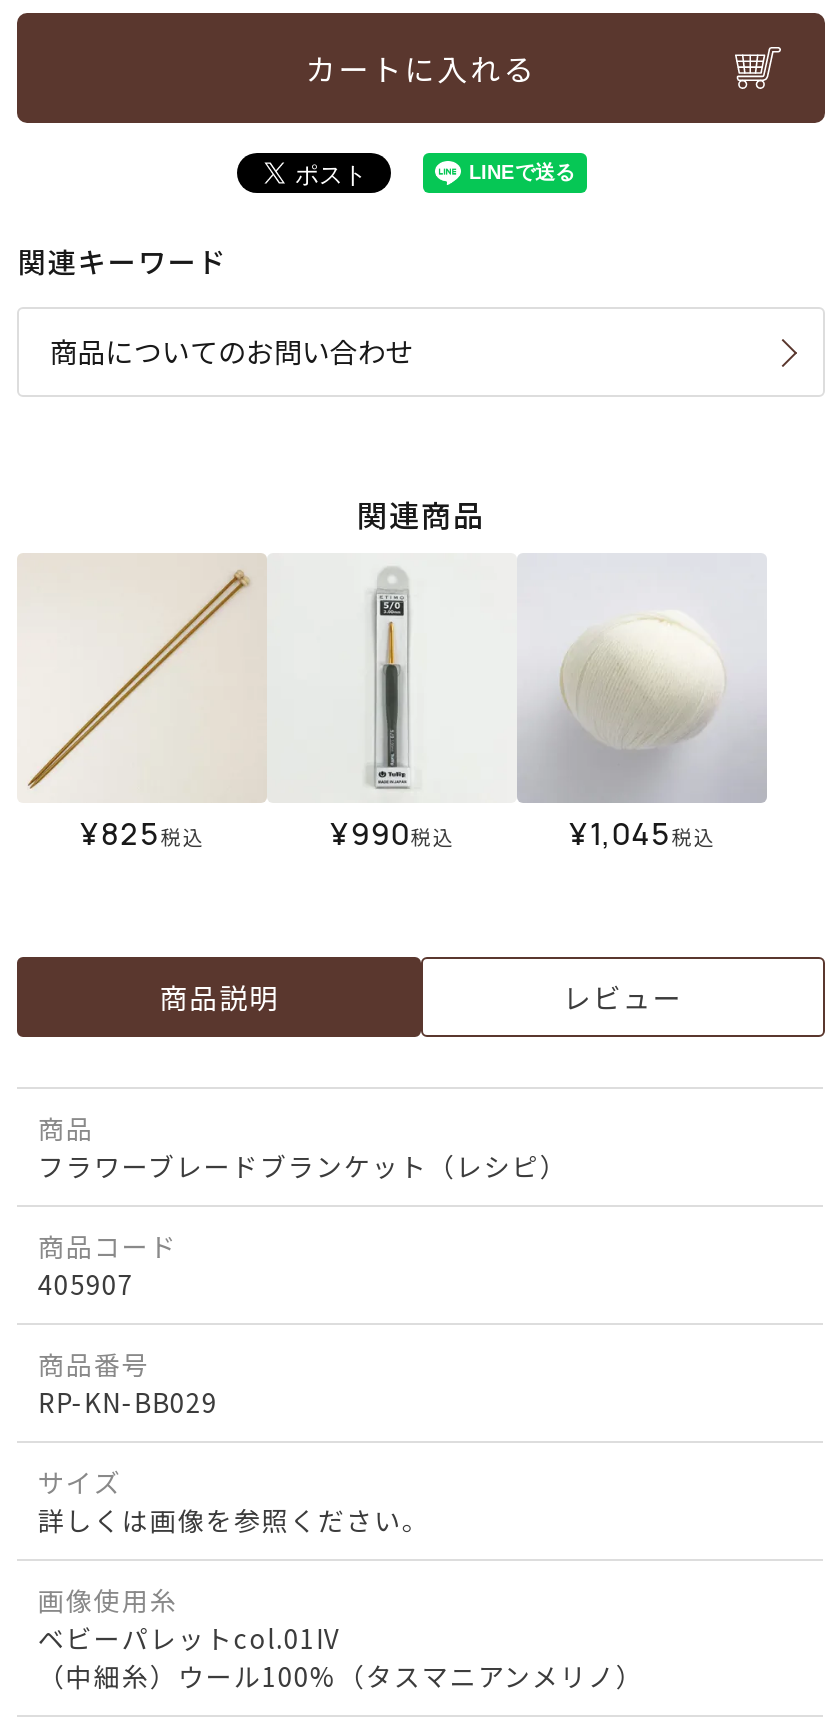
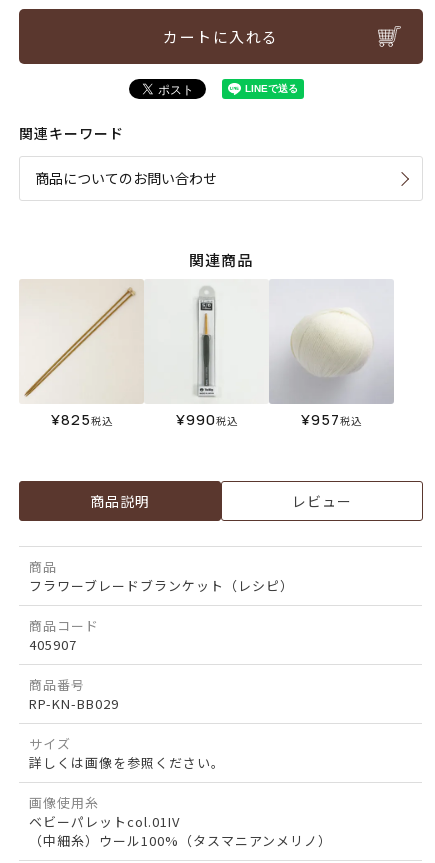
[570,813,716,855] ¥1,045税込 -> [301,409,362,430] ¥957税込

